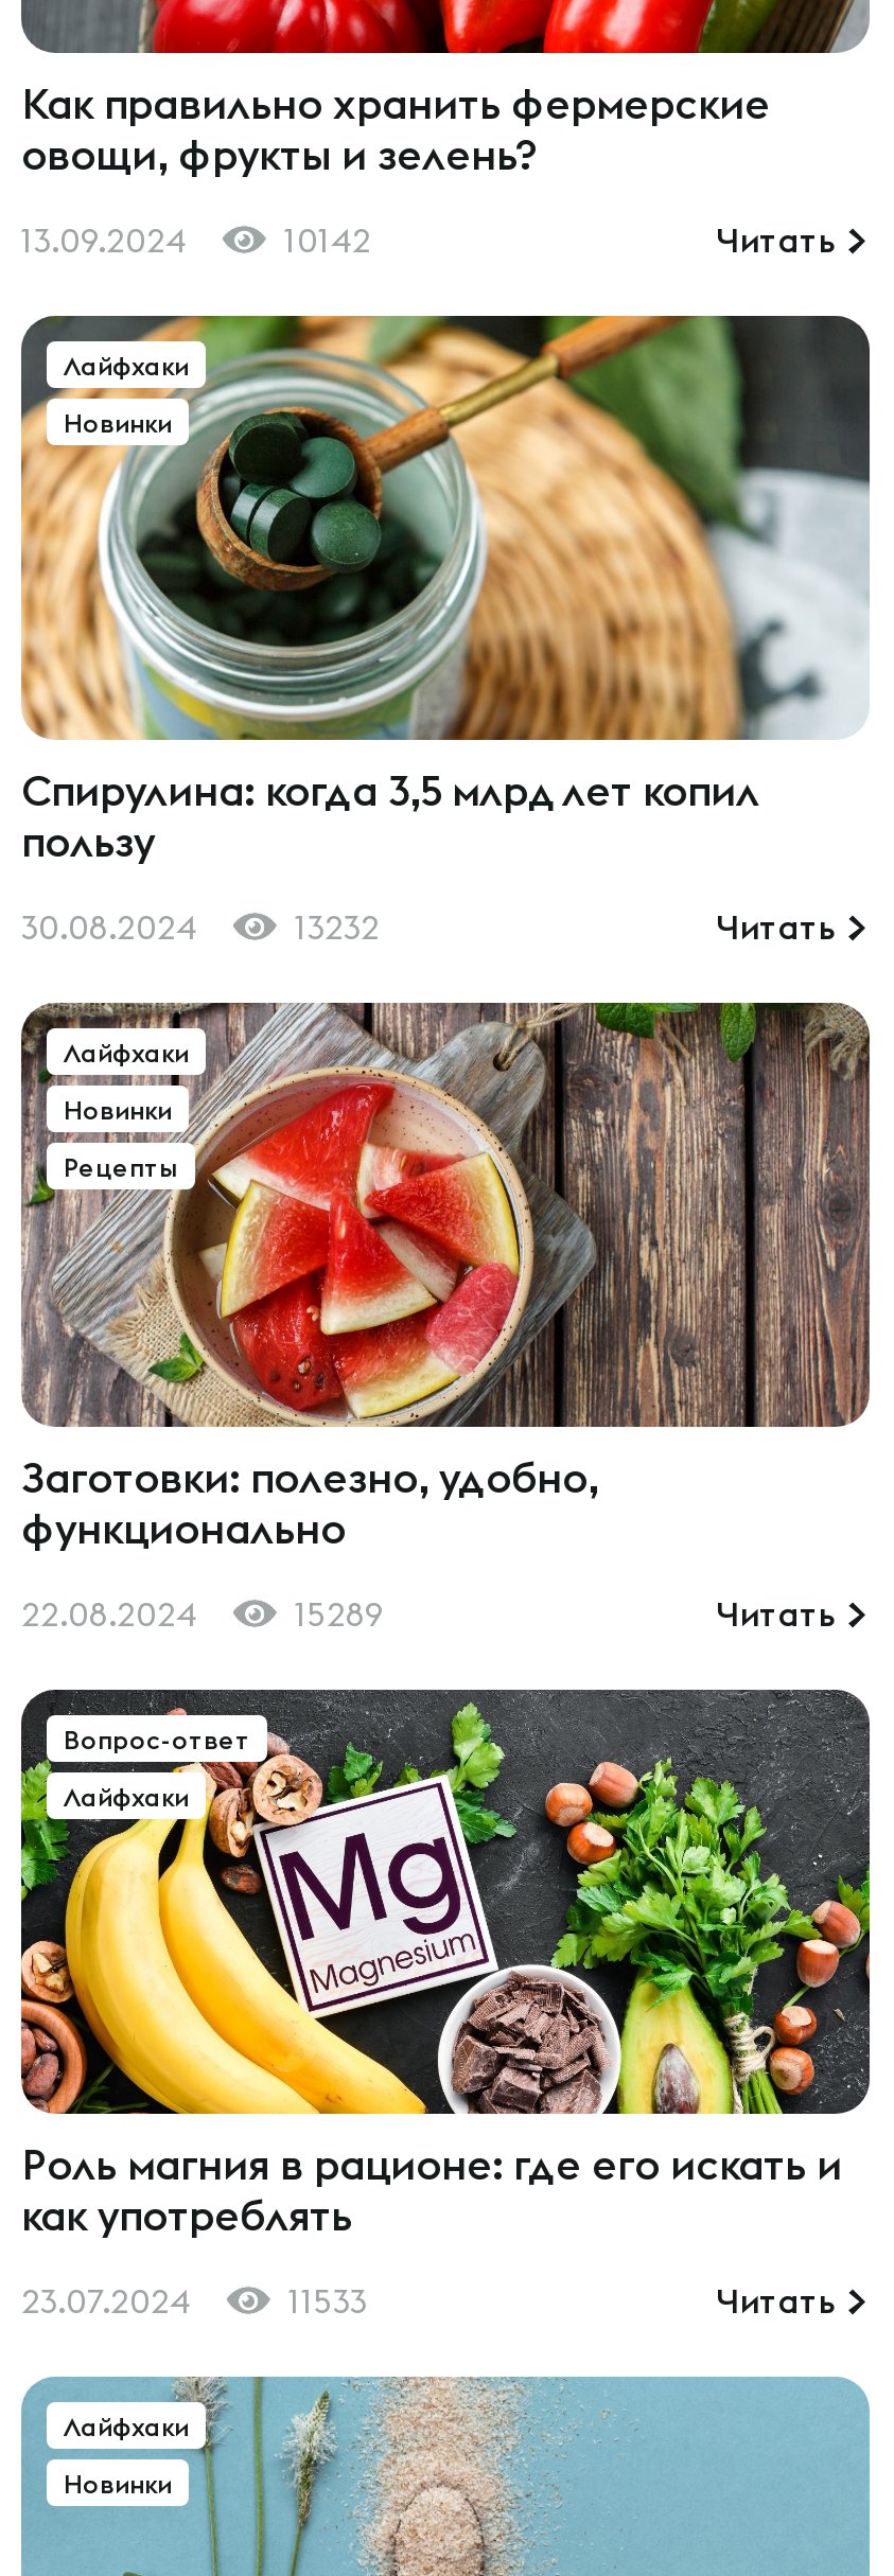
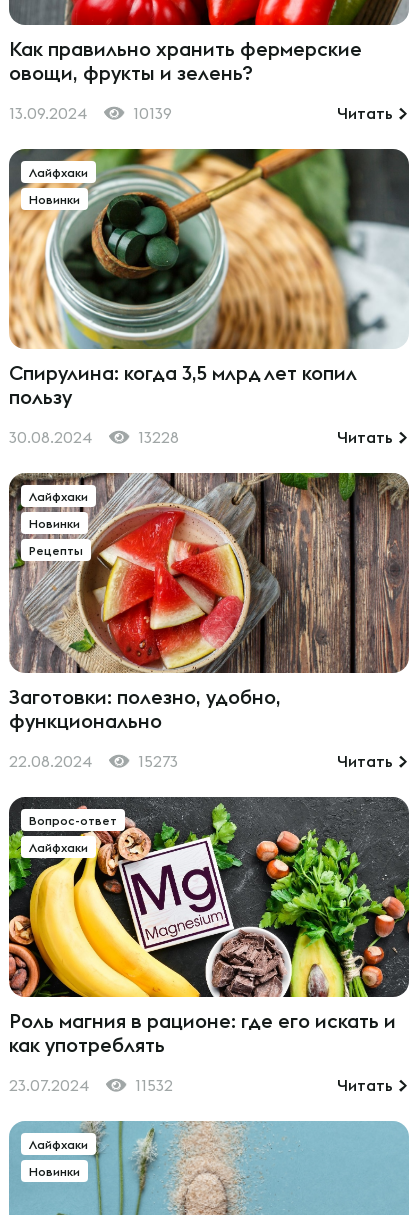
[284,220,371,259] 10142 -> [133,104,172,122] 10139
[295,907,380,946] 13232 -> [138,428,179,446] 13228
[295,1594,384,1633] 15289 -> [138,752,178,770] 15273
[288,2281,367,2319] 11533 -> [135,1076,173,1094] 11532

